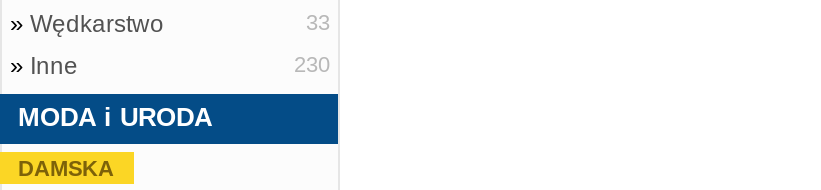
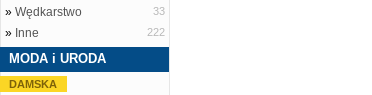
[294,52,330,76] 230 -> [147,26,165,38] 222

